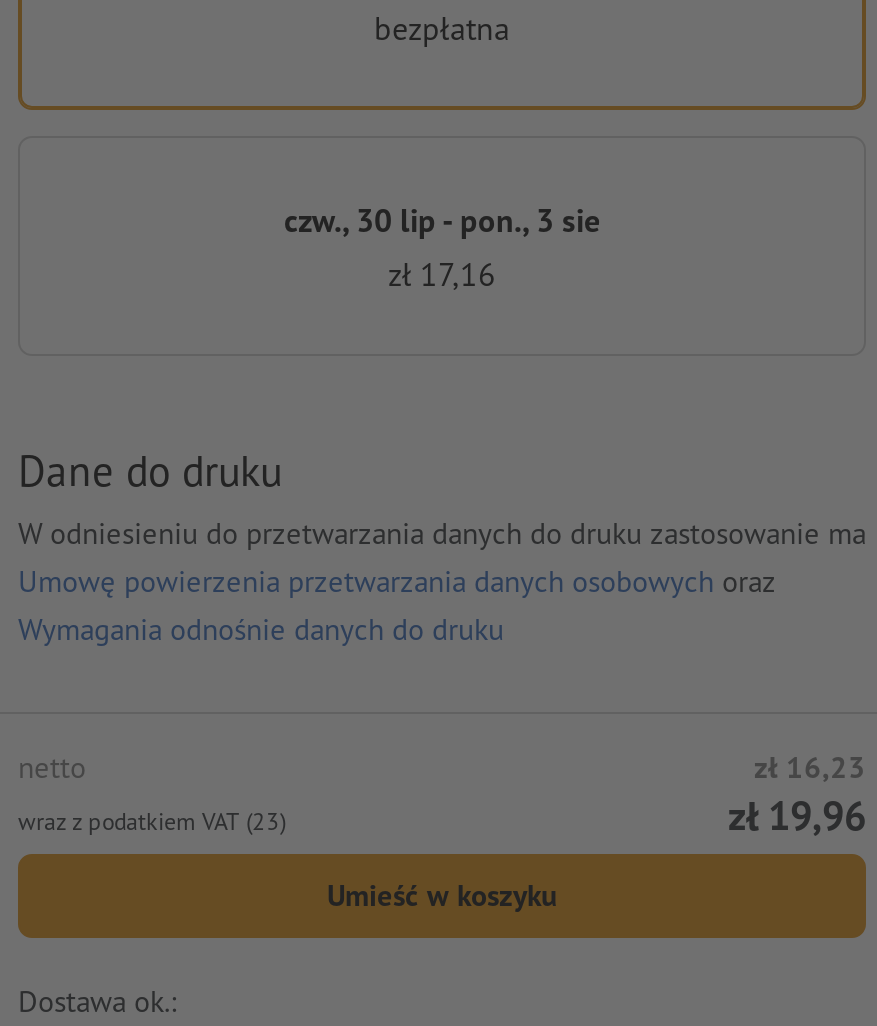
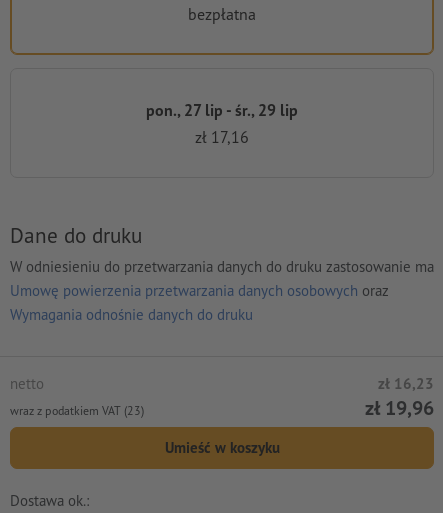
[284,200,600,240] czw., 30 lip - pon., 3 sie -> [146,100,298,120] pon., 27 lip - śr., 29 lip

